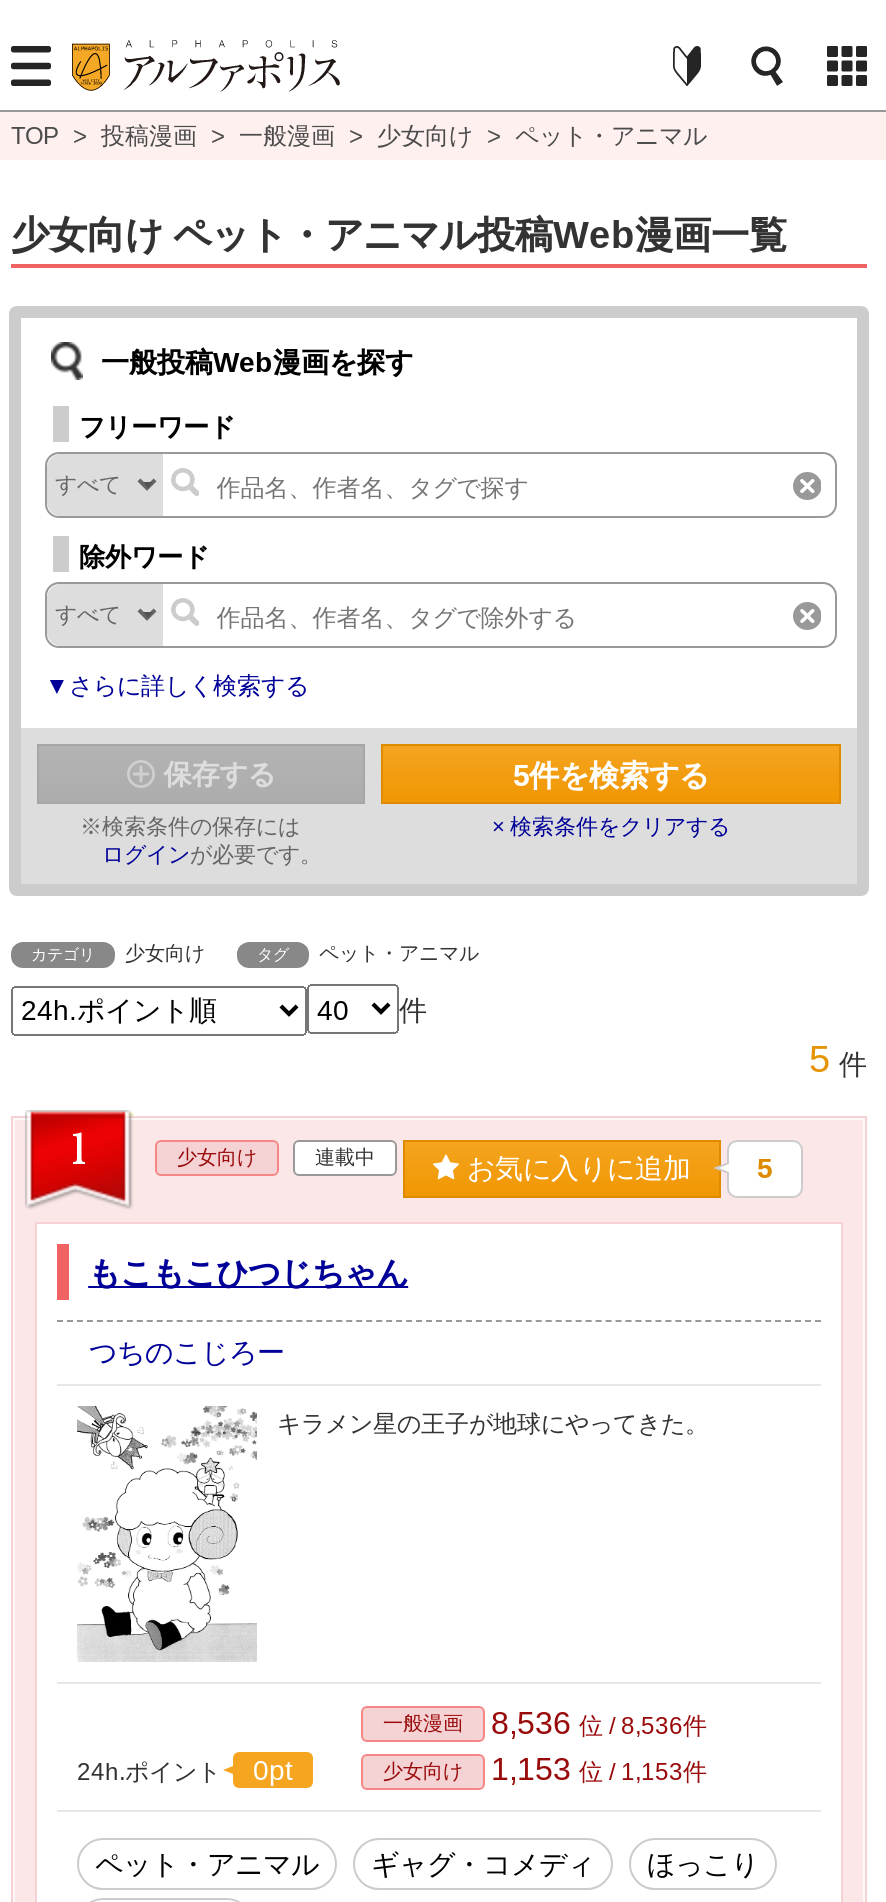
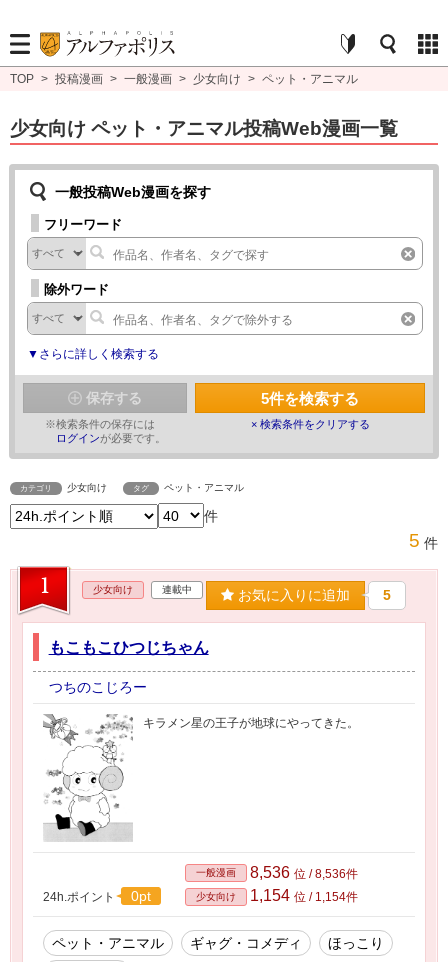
[383,1752,707,1786] 少女向け 1,153位 / 1,153件 -> [196,887,358,904] 少女向け 1,154位 / 1,154件

